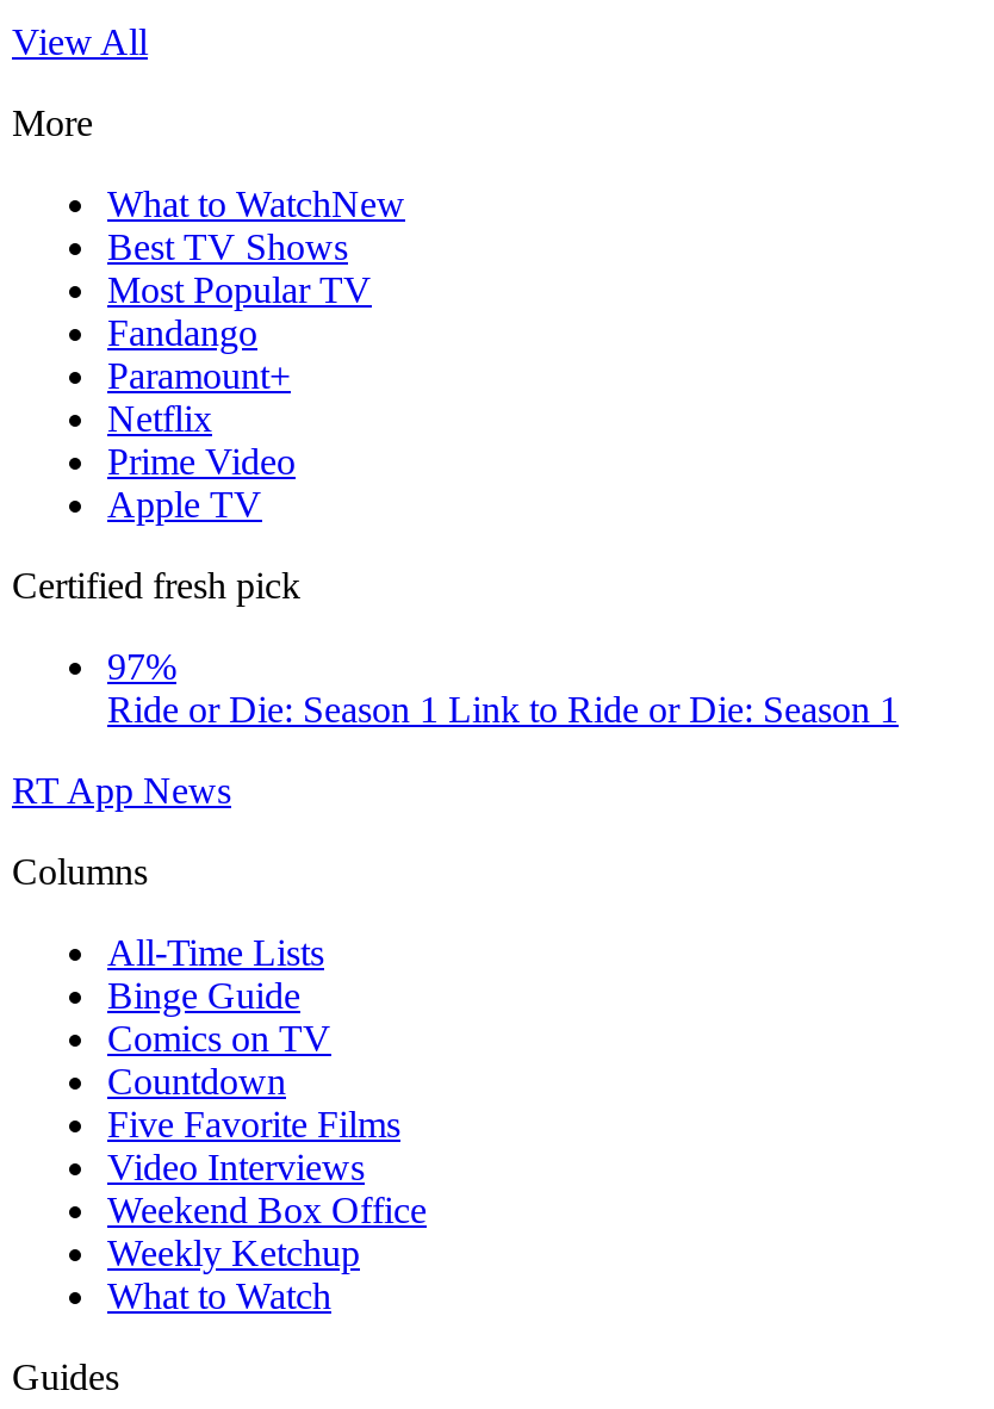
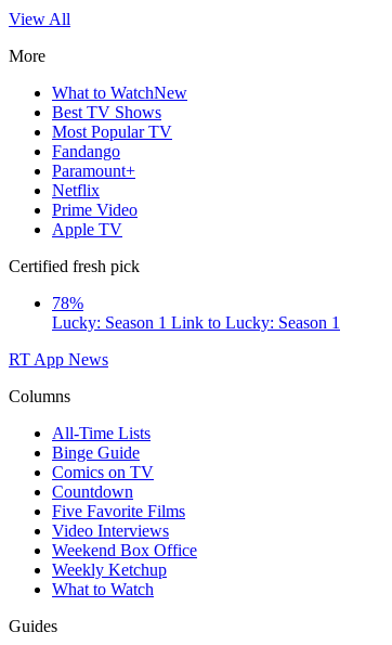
[107,646,899,730] 97% | Ride or Die: Season 1 Link to Ride or Die: Season 1 -> [52,294,340,332] 78% | Lucky: Season 1 Link to Lucky: Season 1

